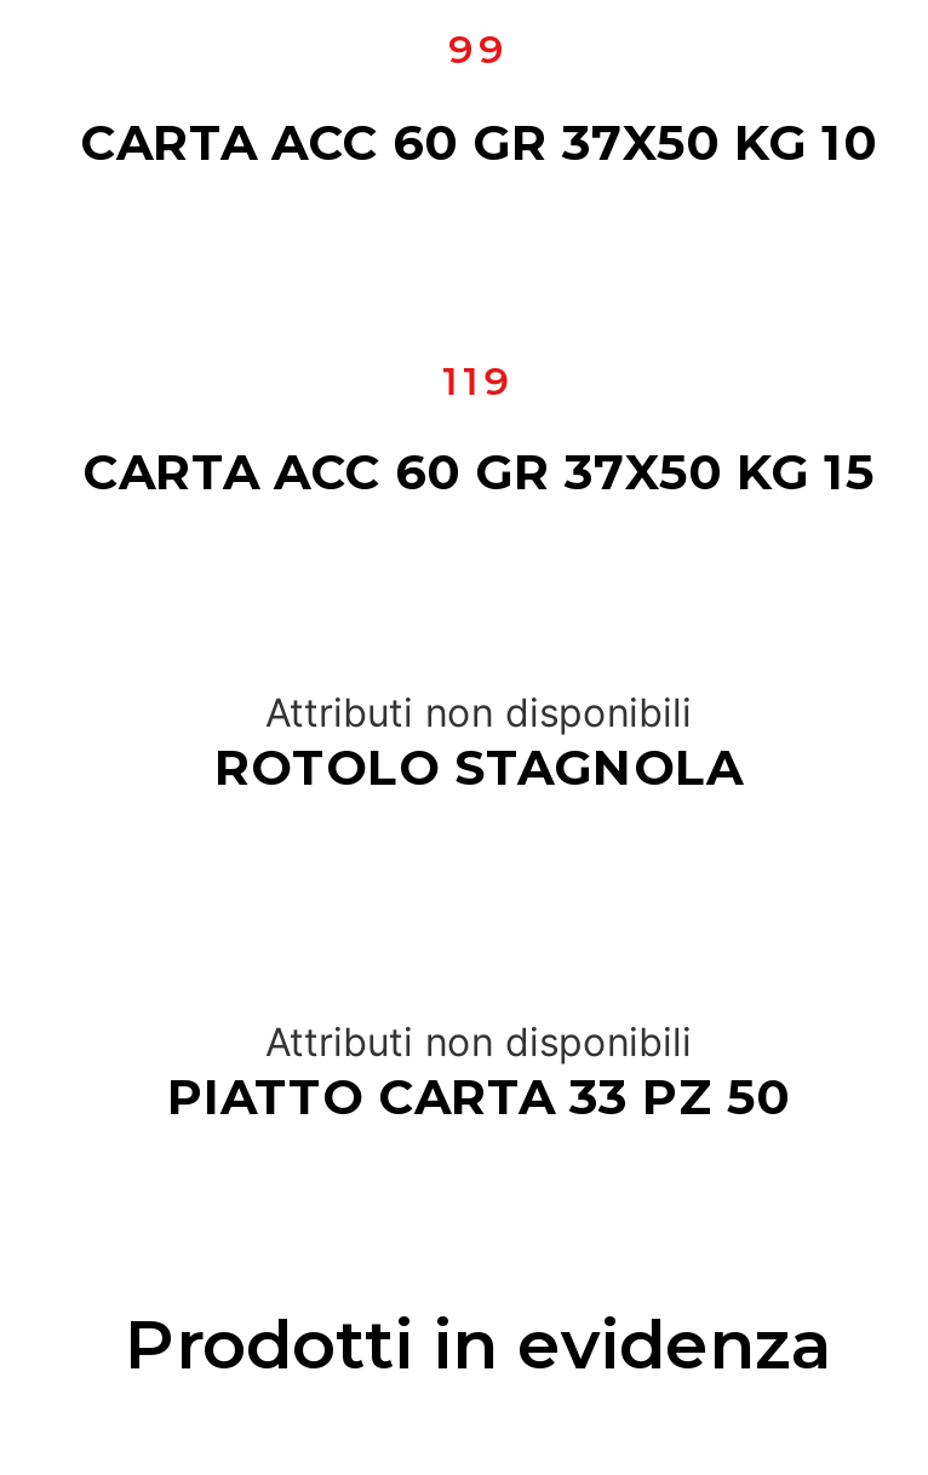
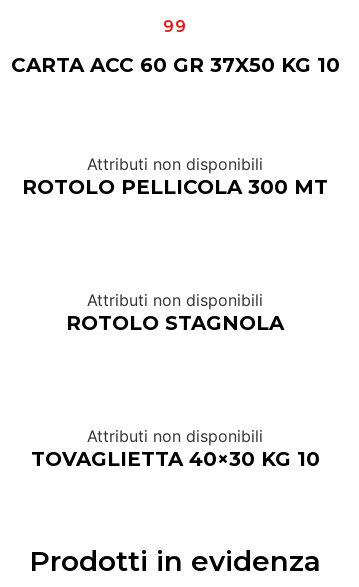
[82,357,875,501] 119 | CARTA ACC 60 GR 37X50 KG 15 -> [22,154,328,199] Attributi non disponibili | ROTOLO PELLICOLA 300 MT
[167,1069,790,1127] PIATTO CARTA 33 PZ 50 -> [30,447,319,471] TOVAGLIETTA 40×30 KG 10

